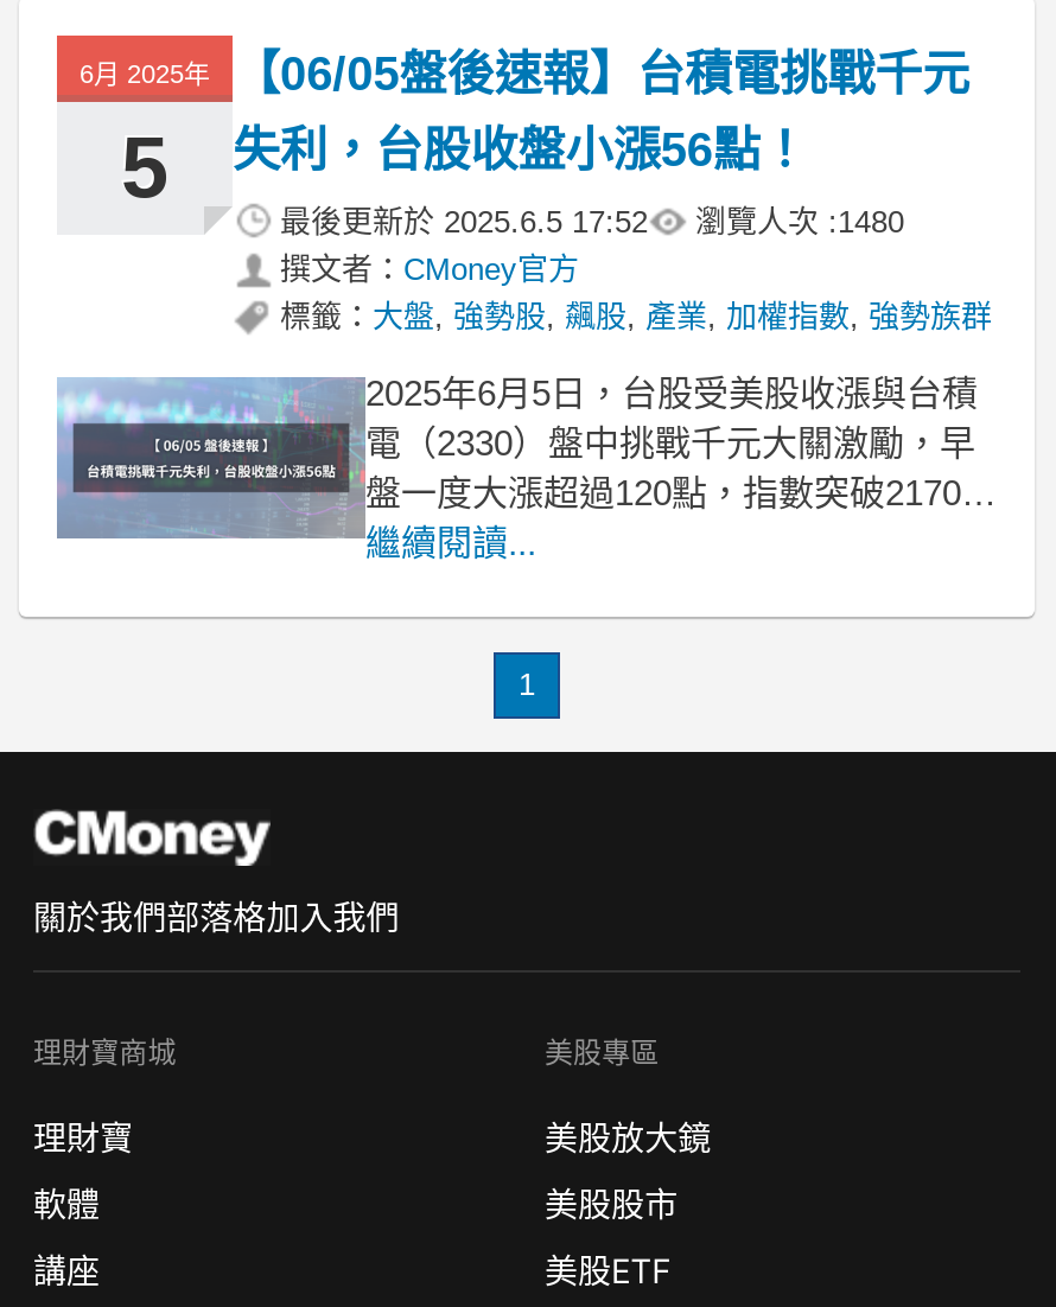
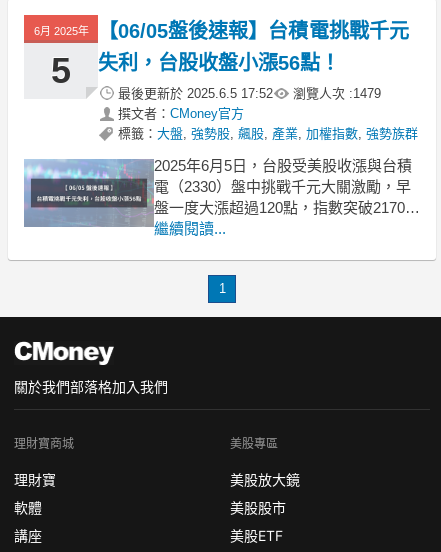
[280,204,904,240] 最後更新於2025.6.5 17:52 瀏覽人次 : 1480 -> [118,86,381,101] 最後更新於2025.6.5 17:52 瀏覽人次 : 1479

